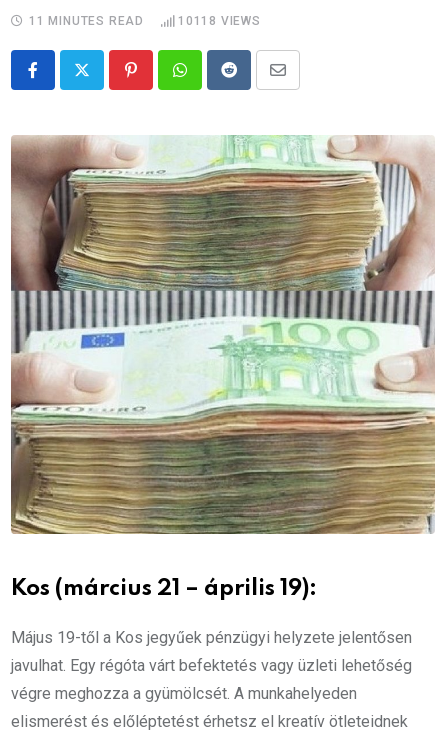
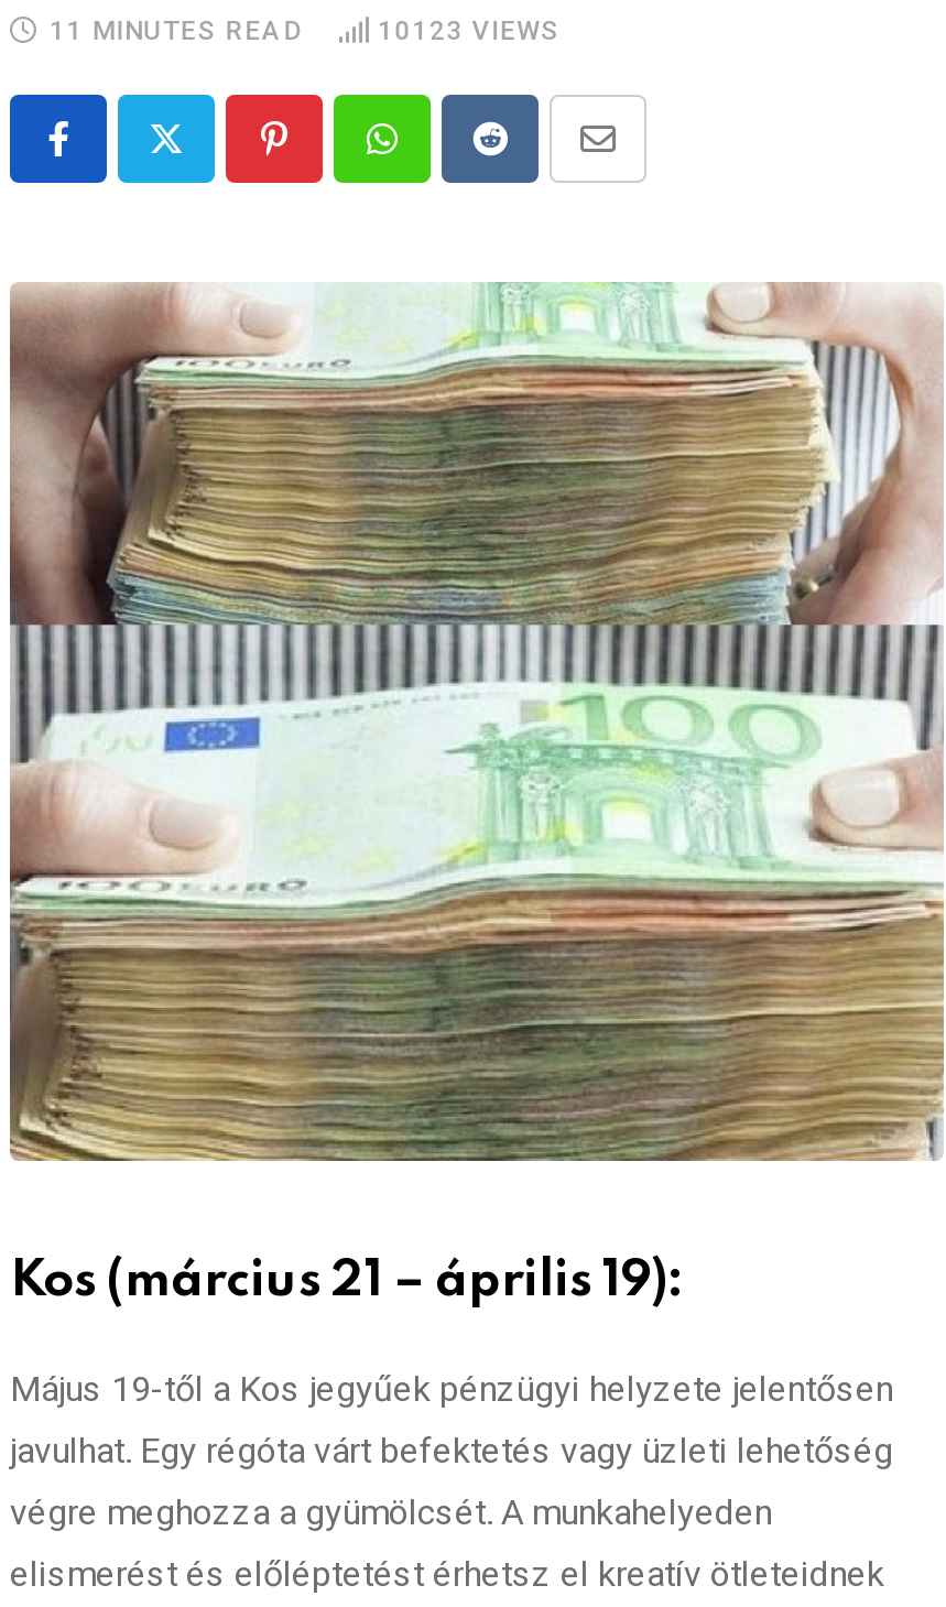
[178,14,261,28] 10118 VIEWS -> [378,15,560,46] 10123 VIEWS

